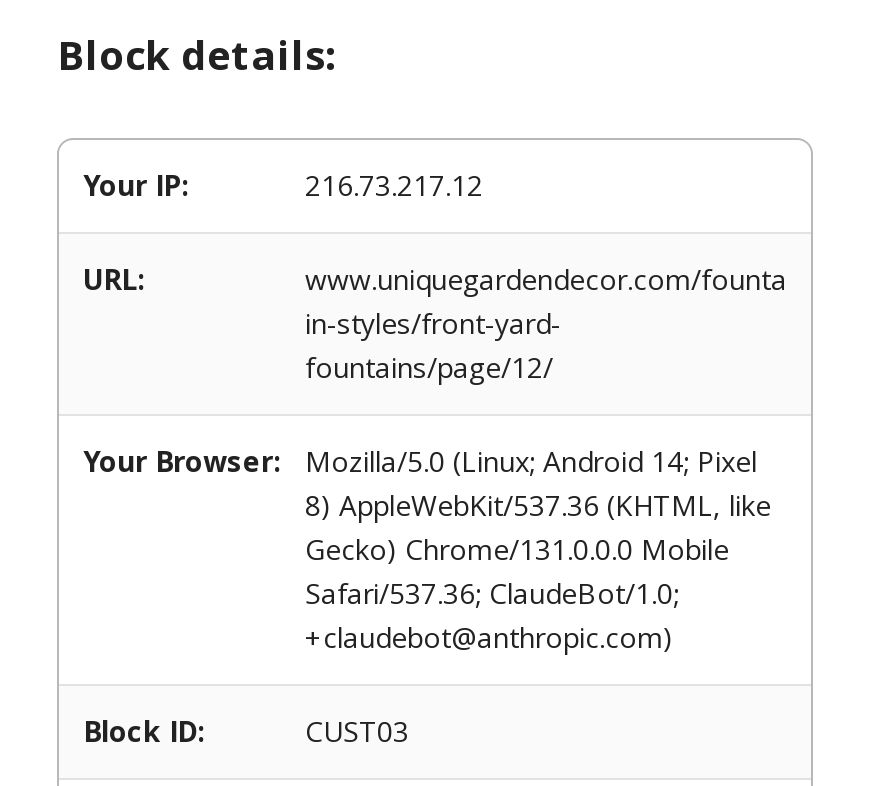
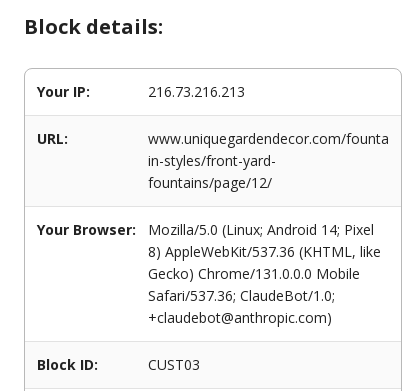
[305,166,483,204] 216.73.217.12 -> [148,82,245,101] 216.73.216.213

